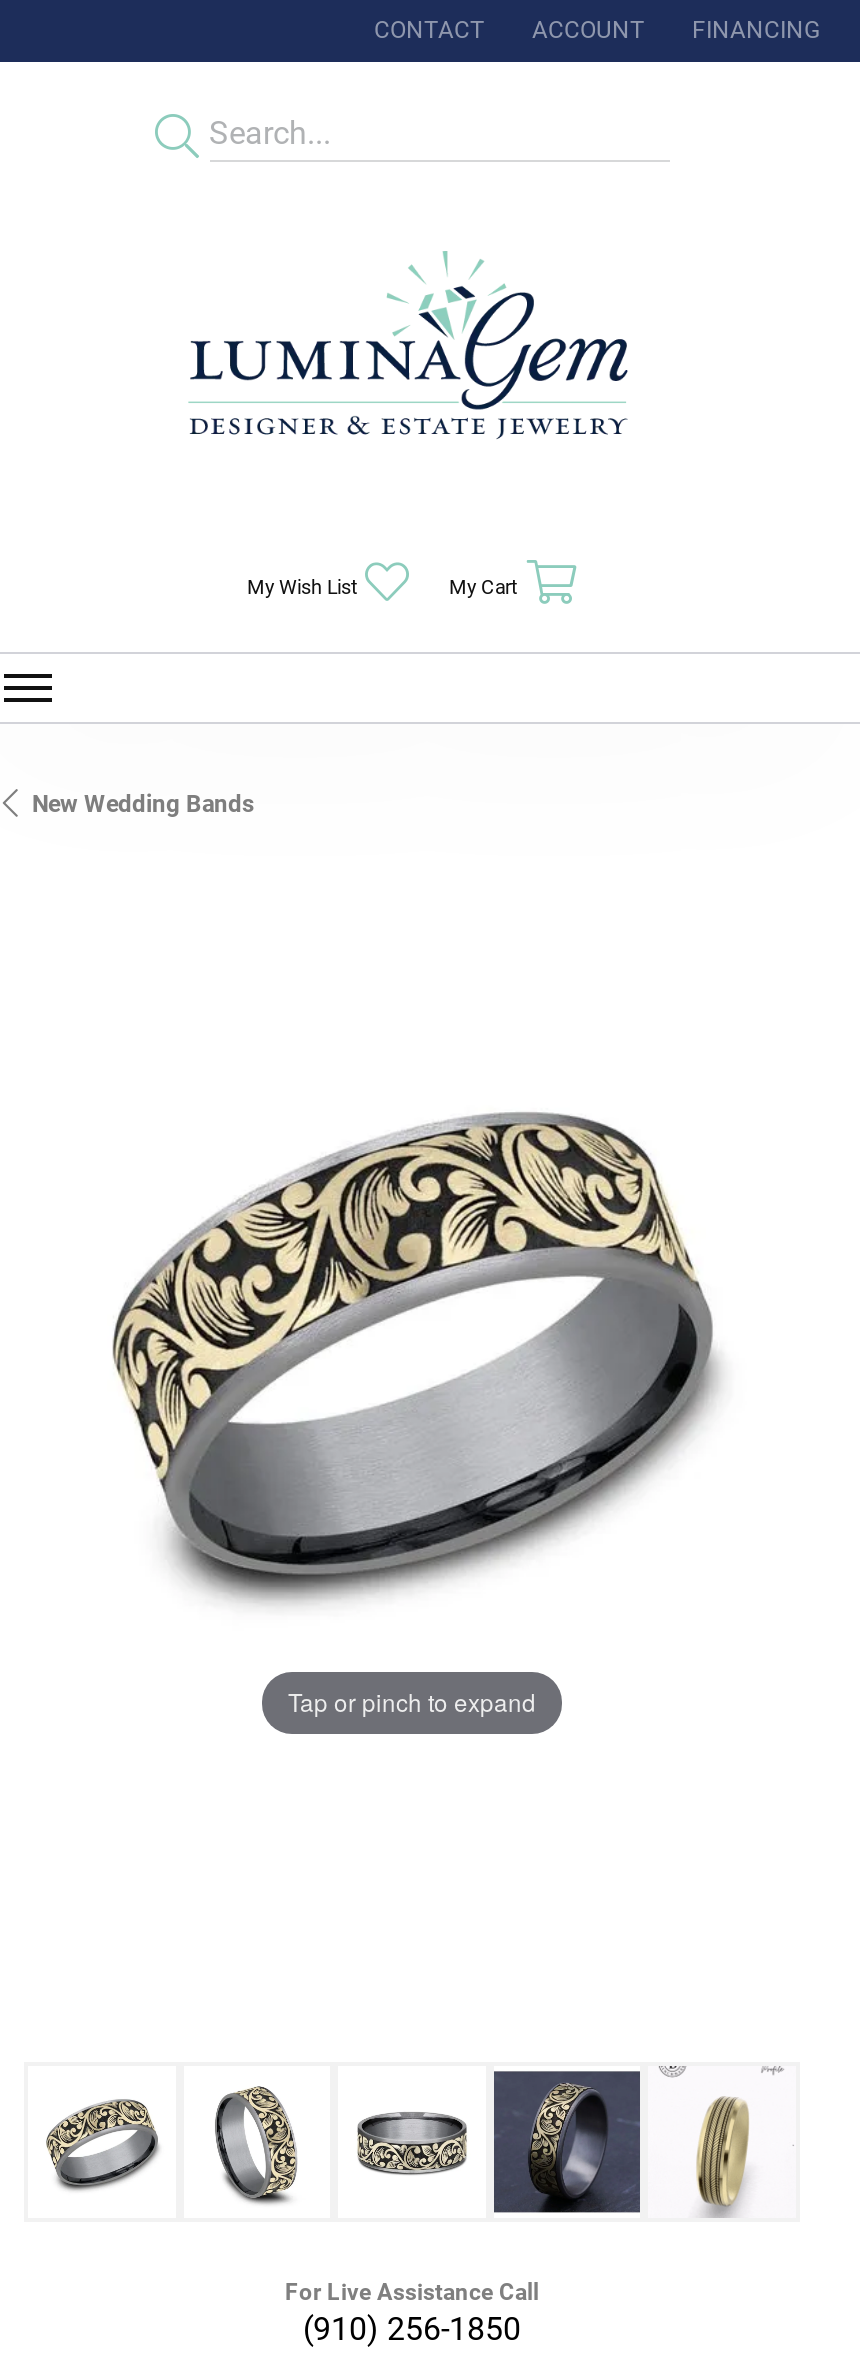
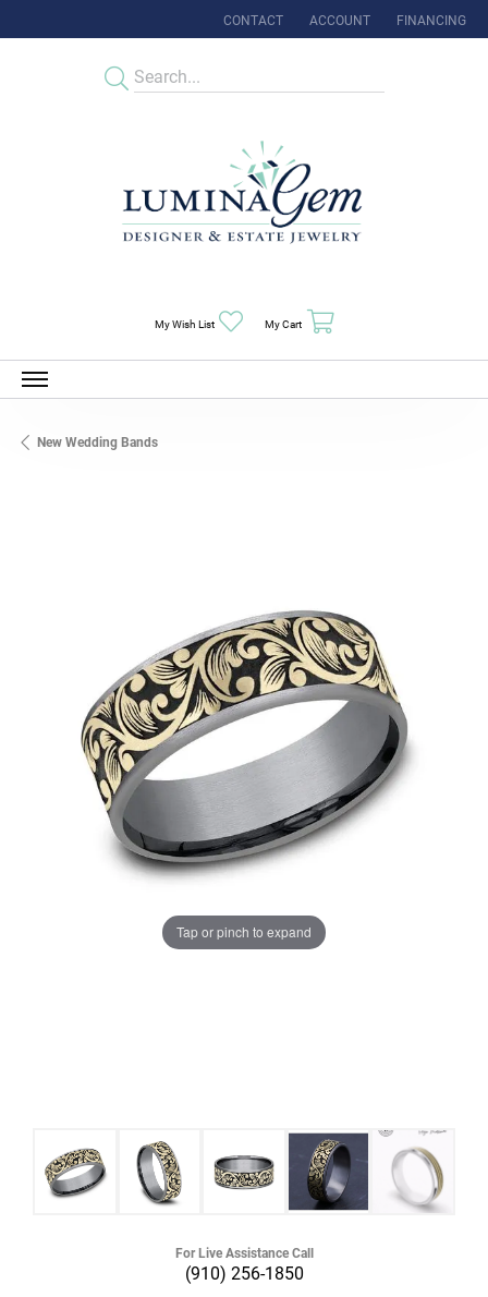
[684,2100,778,2218] [image] -> [391,1150,444,1212] [image]

